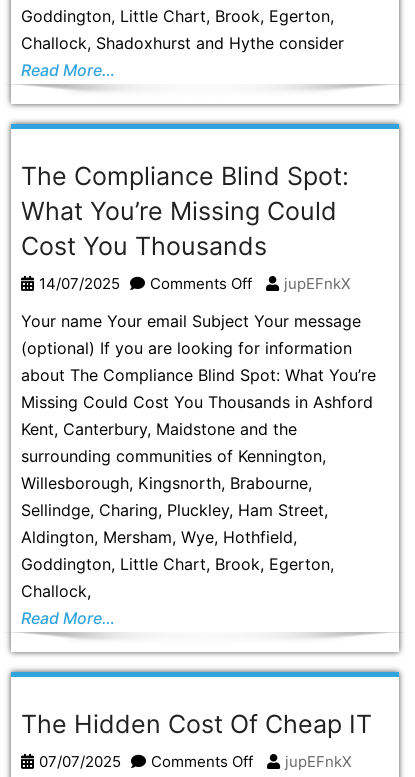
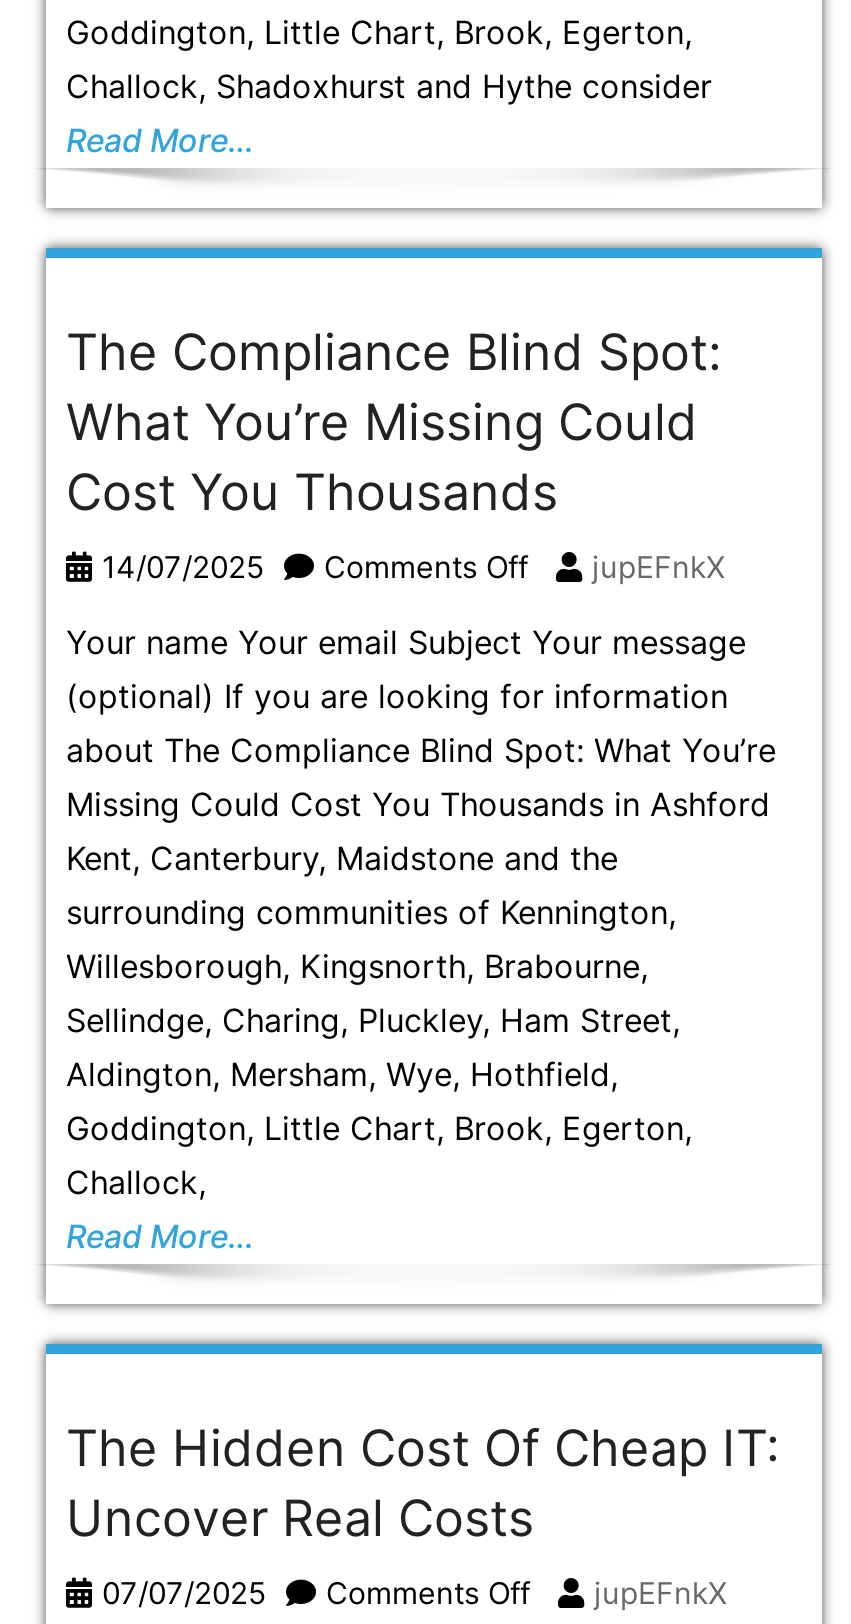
[21,709,372,739] The Hidden Cost Of Cheap IT -> [66,1418,780,1548] The Hidden Cost Of Cheap IT: | Uncover Real Costs

